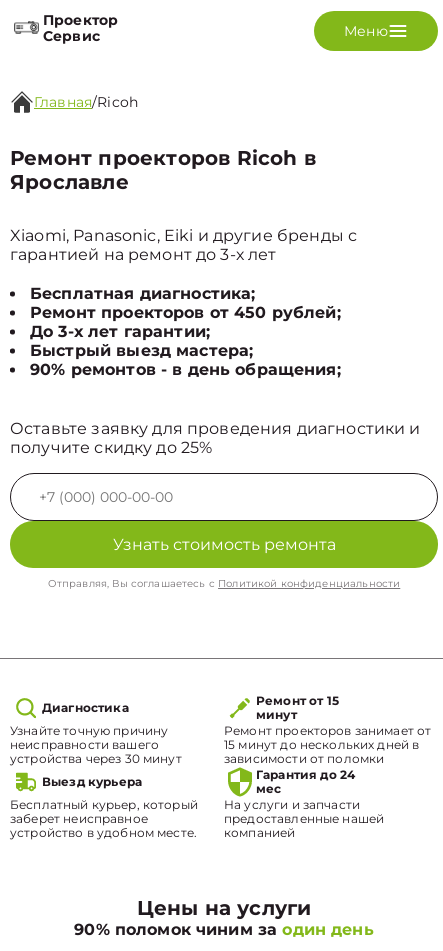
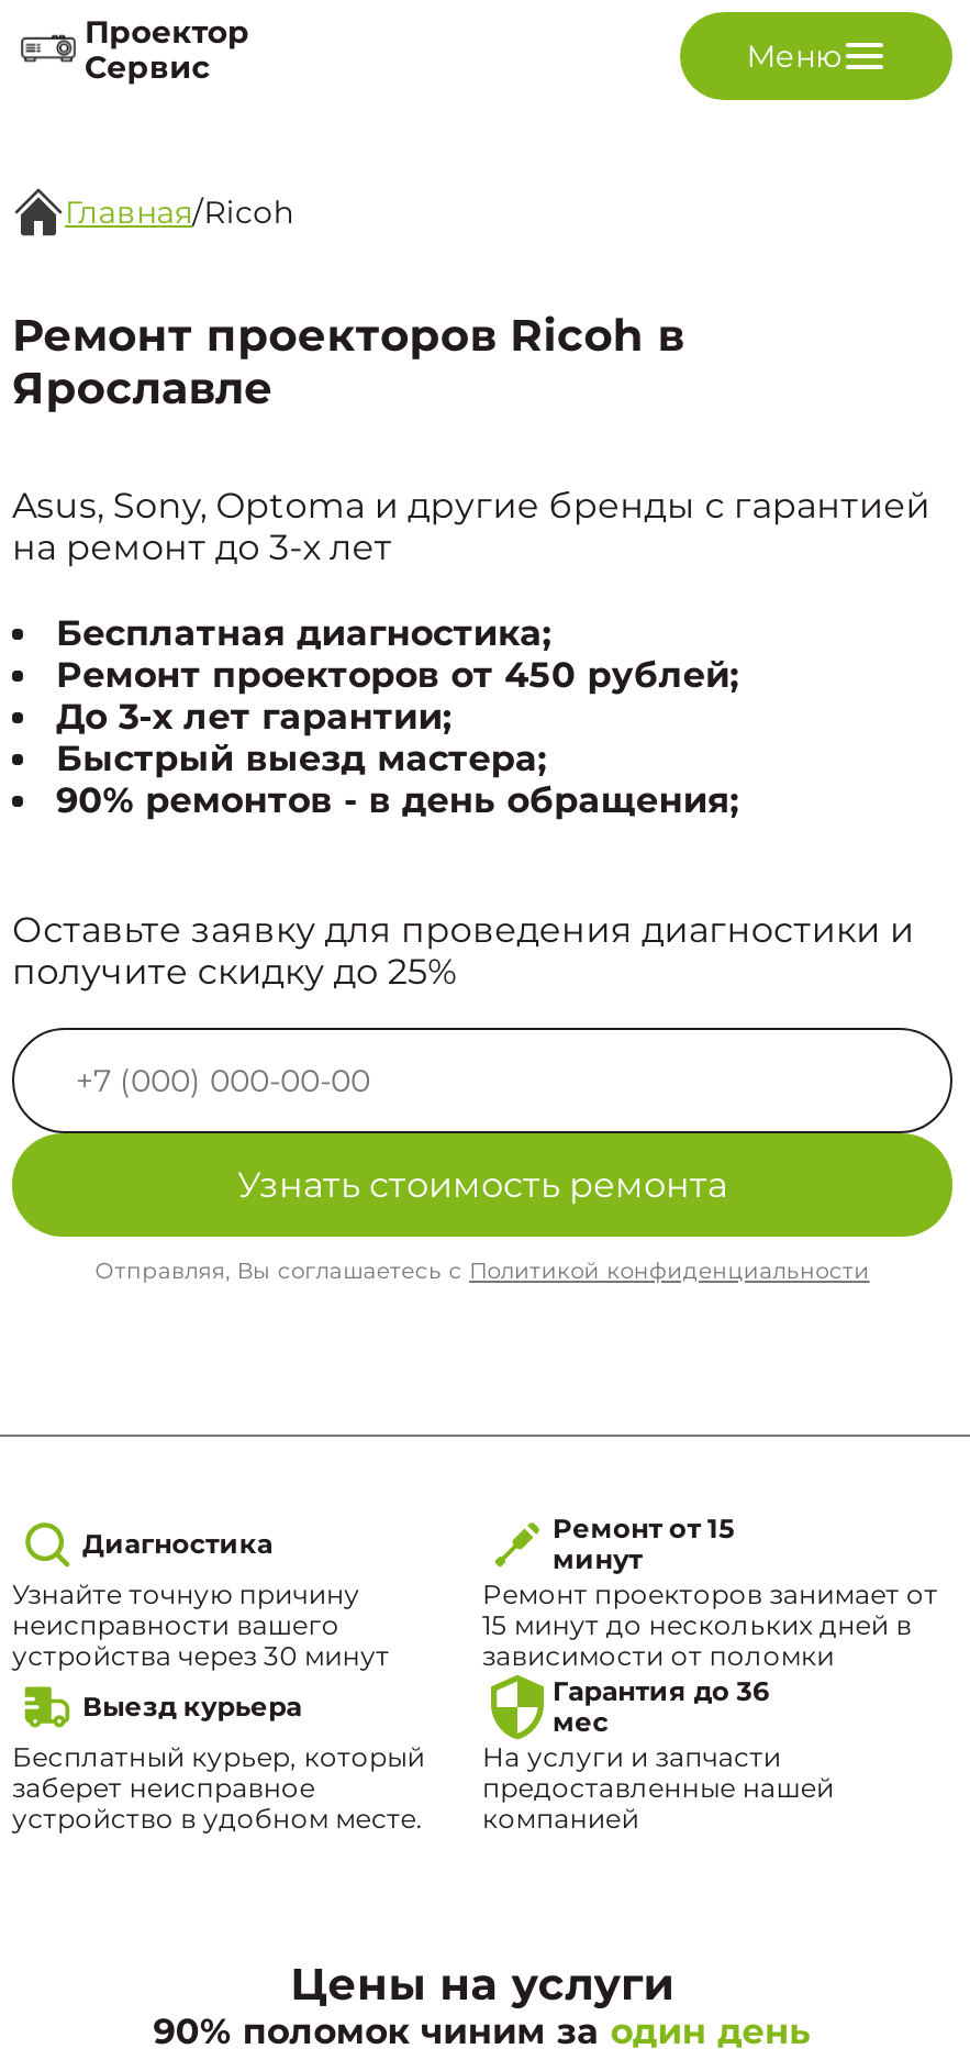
[10,226,357,264] Xiaomi, Panasonic, Eiki и другие бренды с | гарантией на ремонт до 3-х лет -> [12,485,930,568] Asus, Sony, Optoma и другие бренды с гарантией | на ремонт до 3-х лет
[256,767,355,782] Гарантия до 24 -> [553,1674,770,1707] Гарантия до 36

